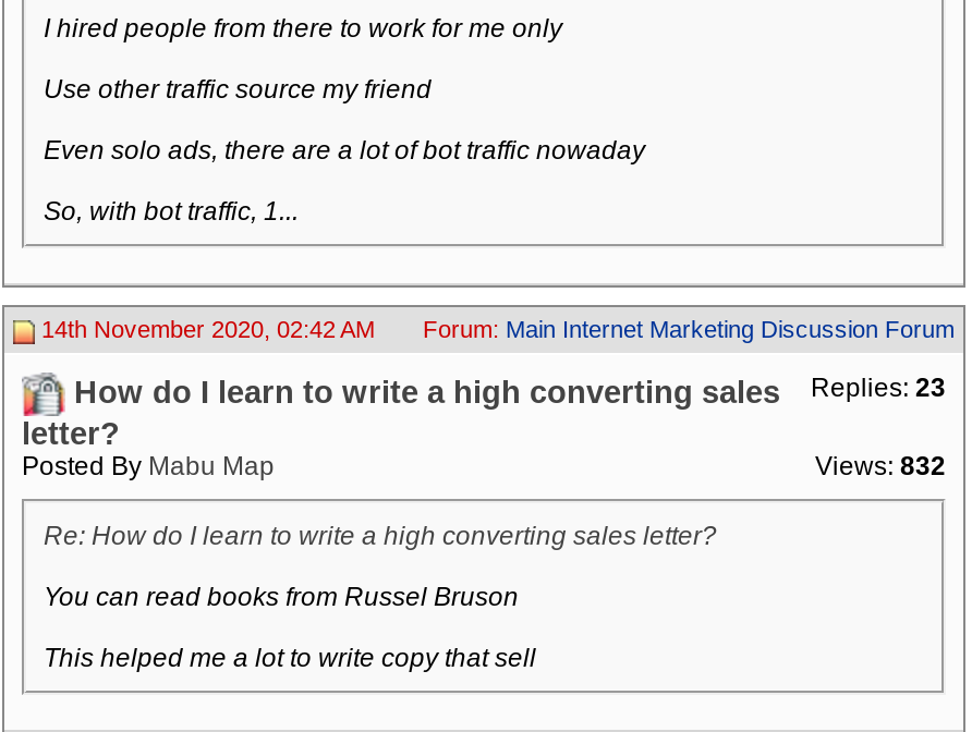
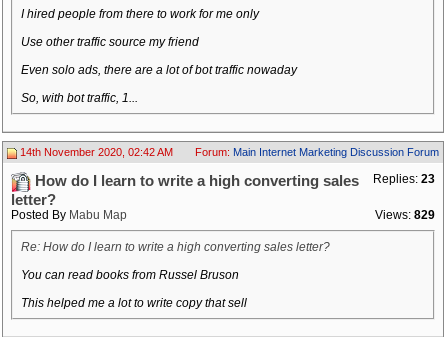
[815,451,946,481] Views: 832 -> [375,208,435,222] Views: 829

